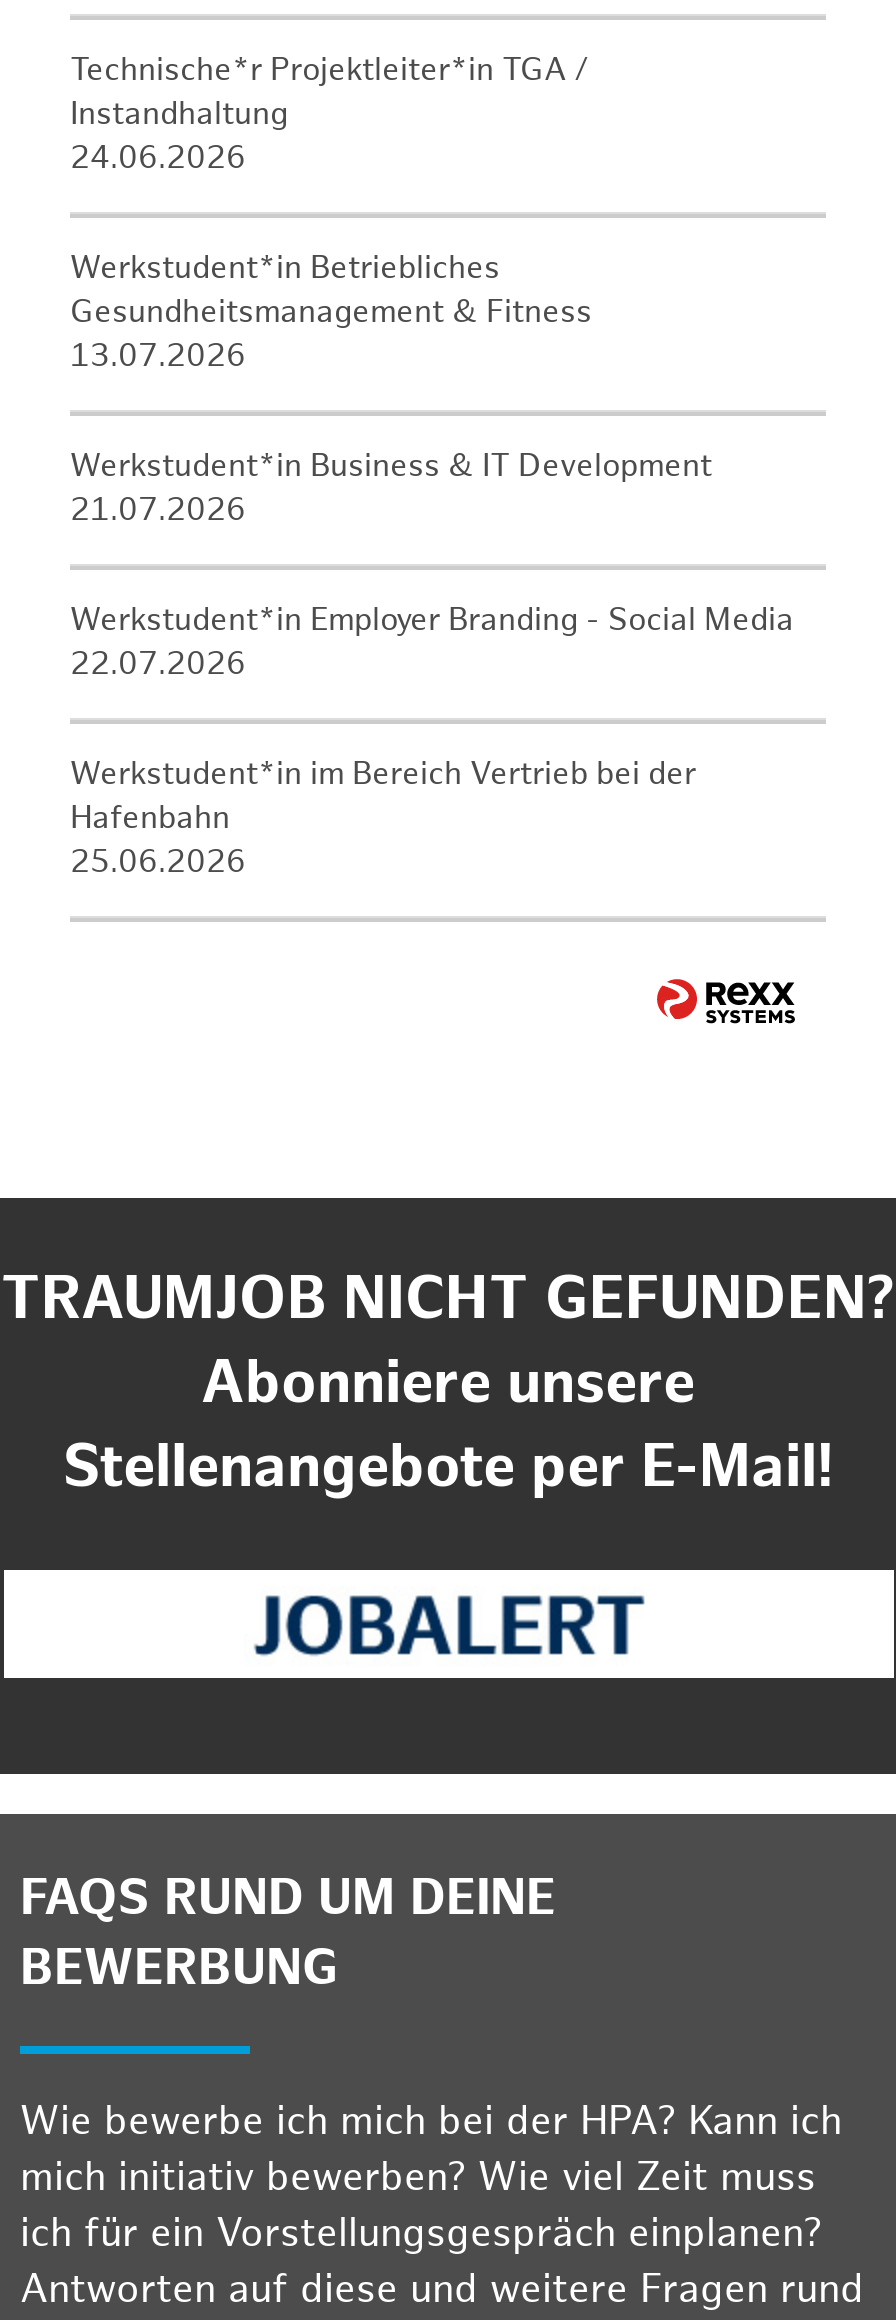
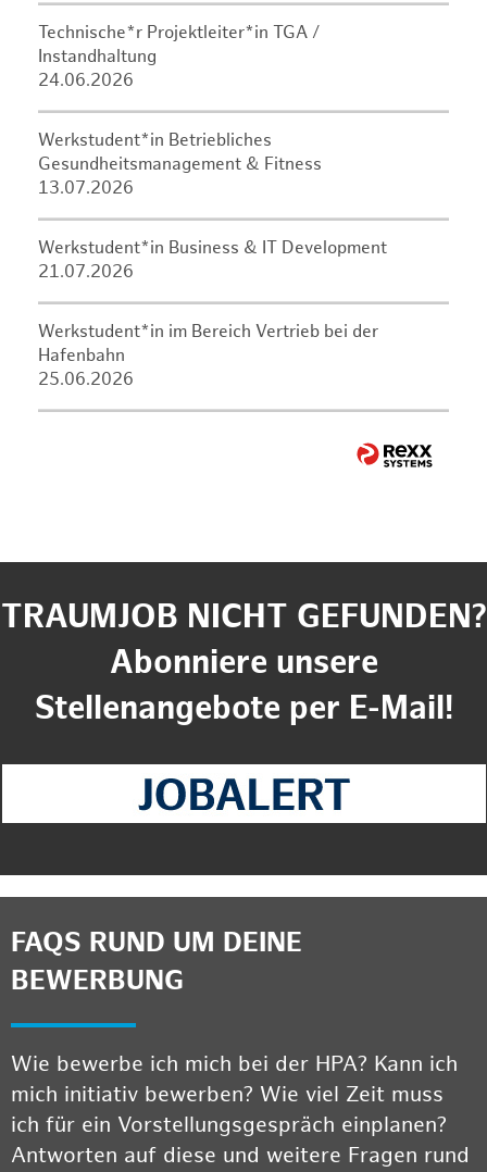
[70,602,794,684] Werkstudent*in Employer Branding - Social Media | 22.07.2026 -> none

